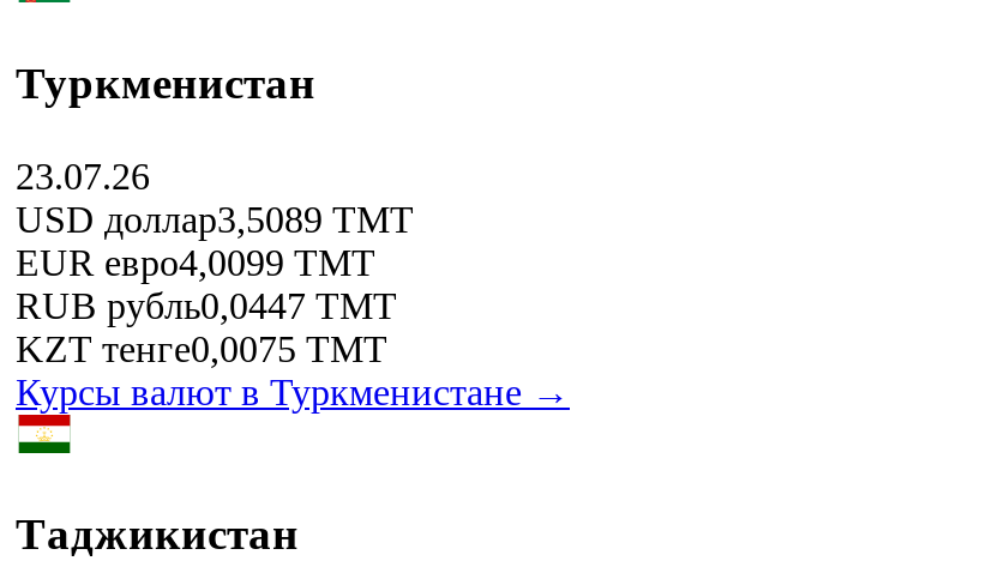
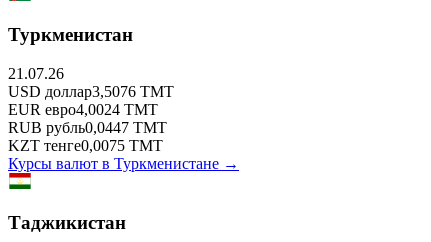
[16,156,150,196] 23.07.26 -> [8,65,64,82] 21.07.26
[16,199,414,240] USD доллар3,5089 TMT -> [8,83,174,100] USD доллар3,5076 TMT
[16,242,375,283] EUR евро4,0099 TMT -> [8,101,158,118] EUR евро4,0024 TMT

